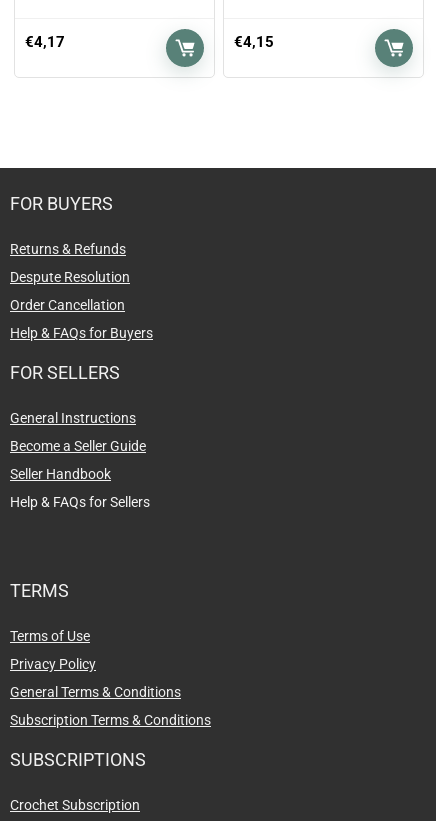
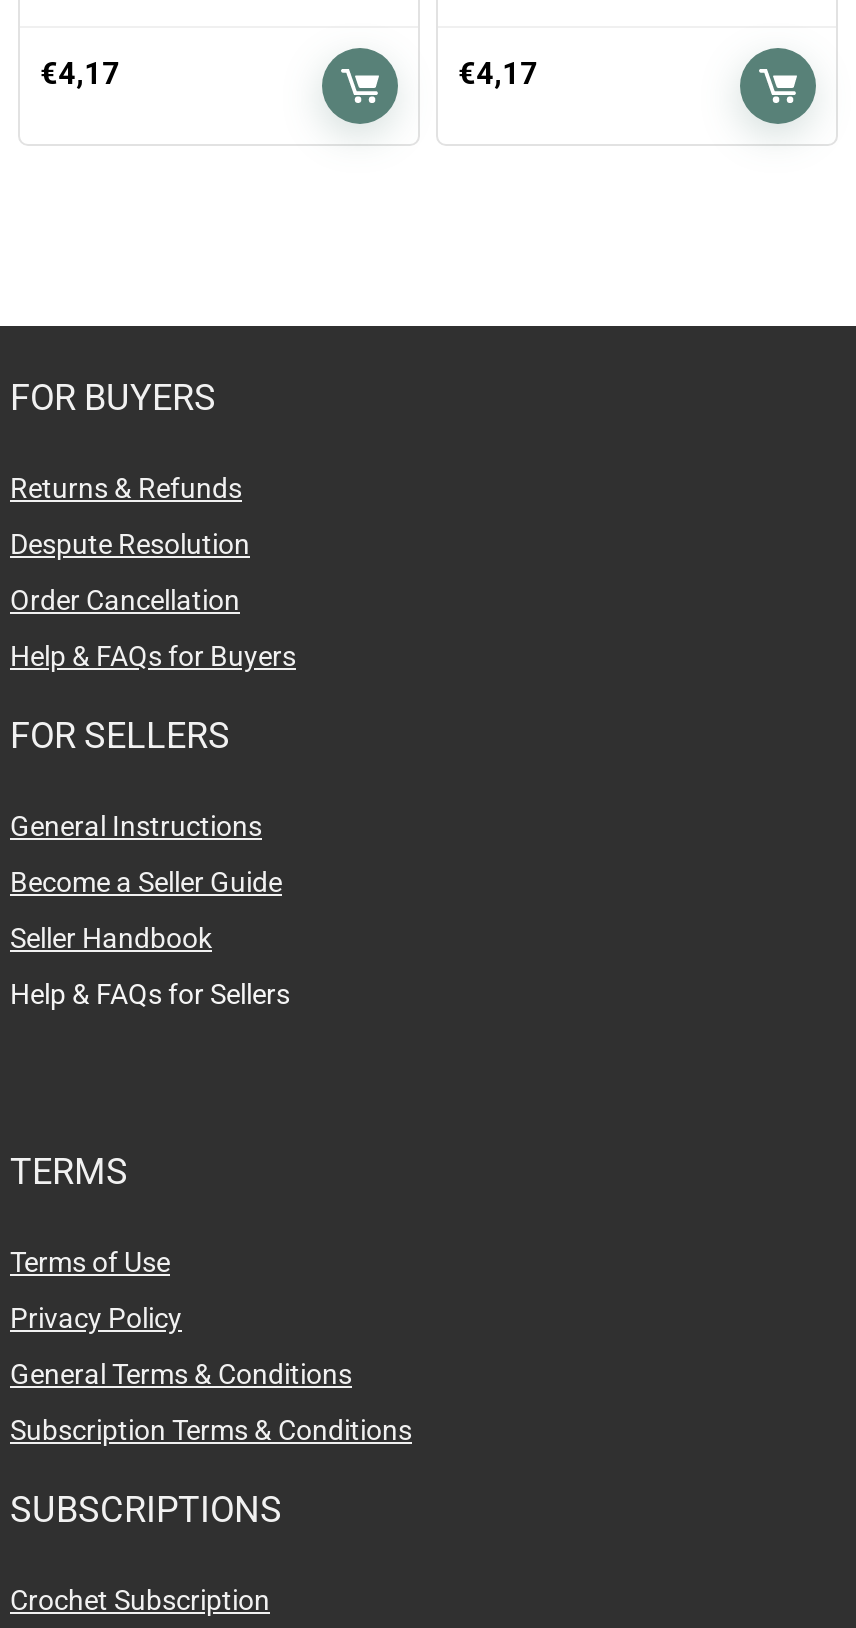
[234,33,274,51] €4,15 -> [458,57,538,93] €4,17

